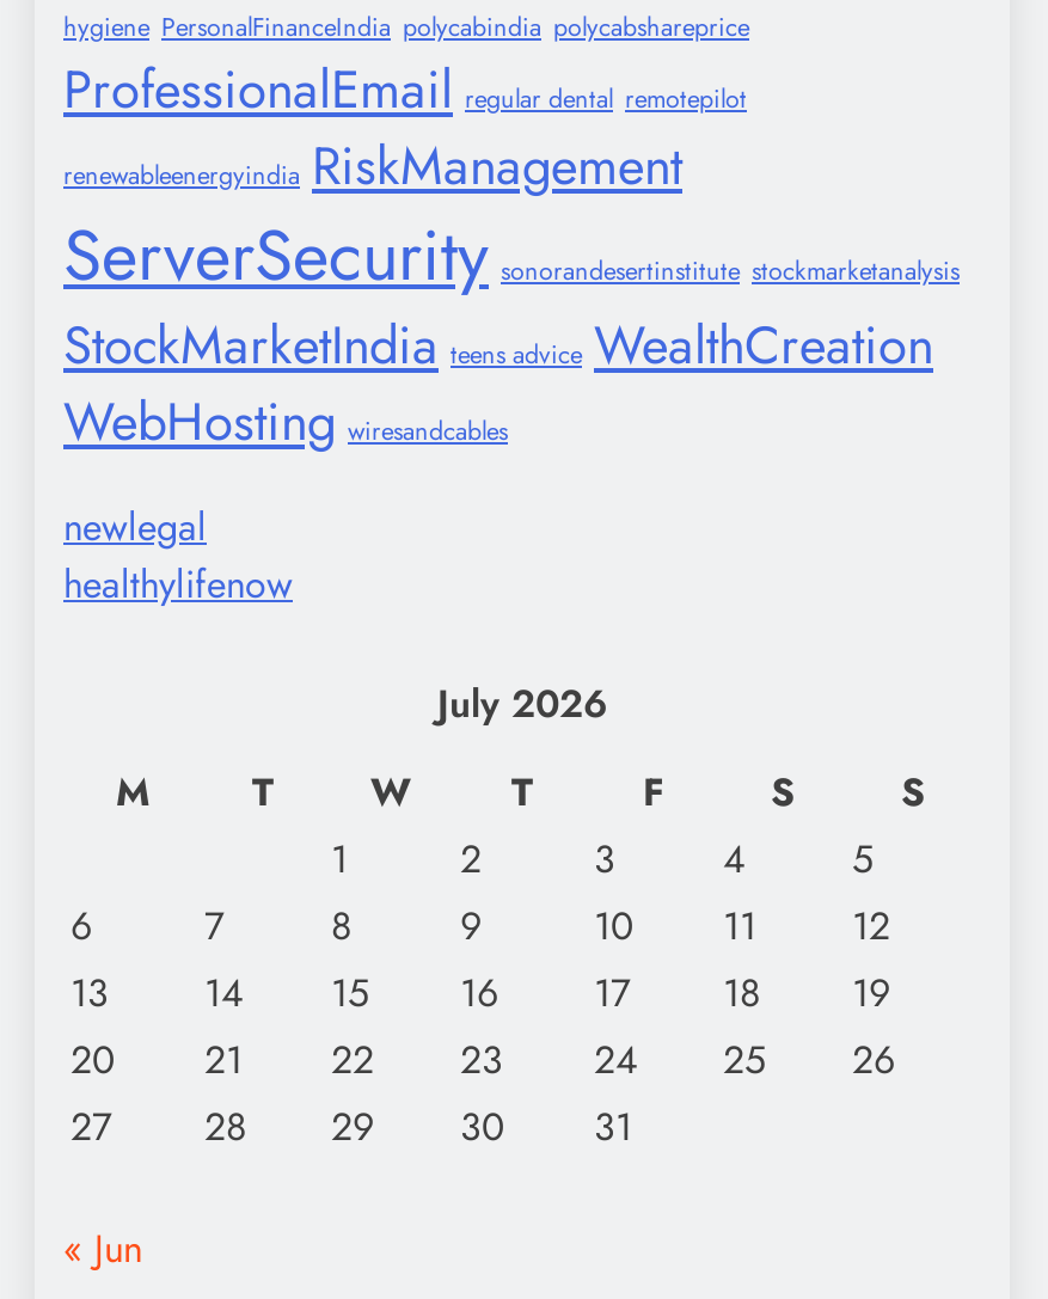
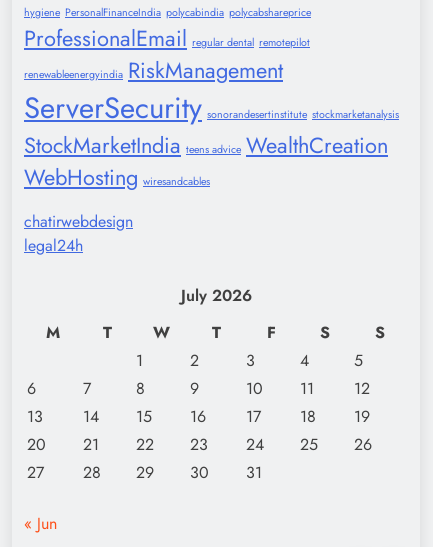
[63,500,293,612] newlegal | healthylifenow -> [24,210,133,257] chatirwebdesign | legal24h

